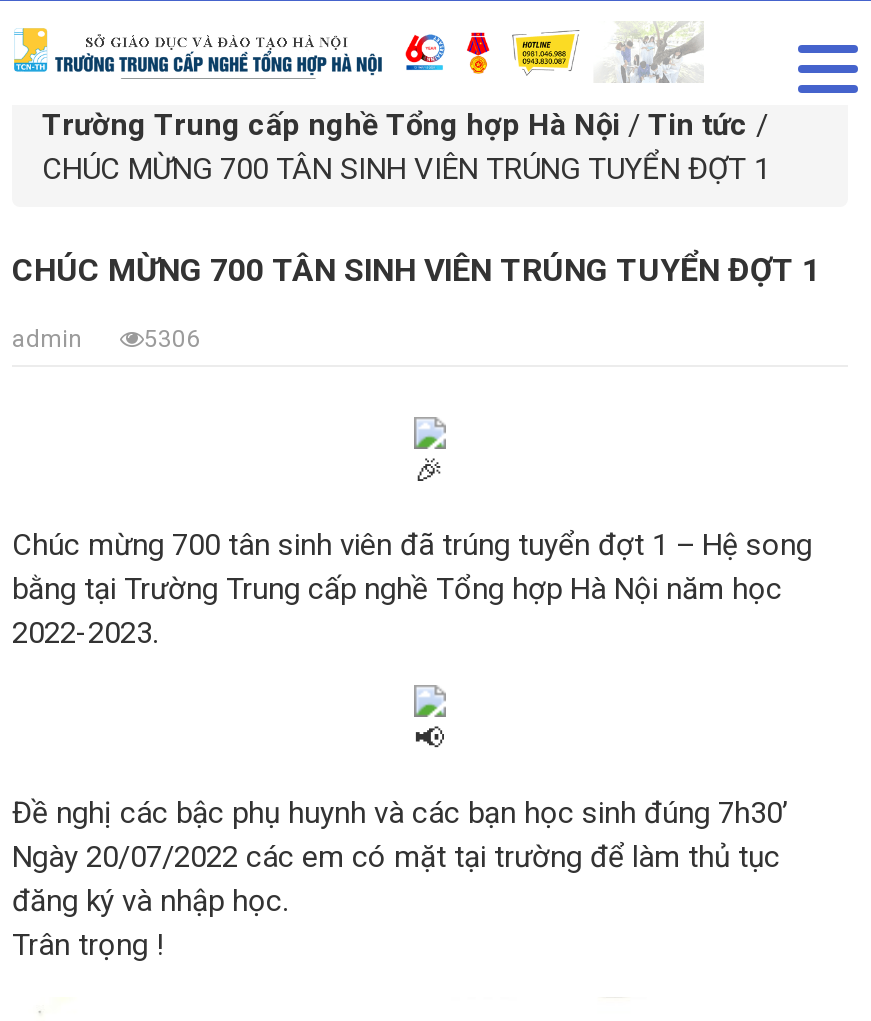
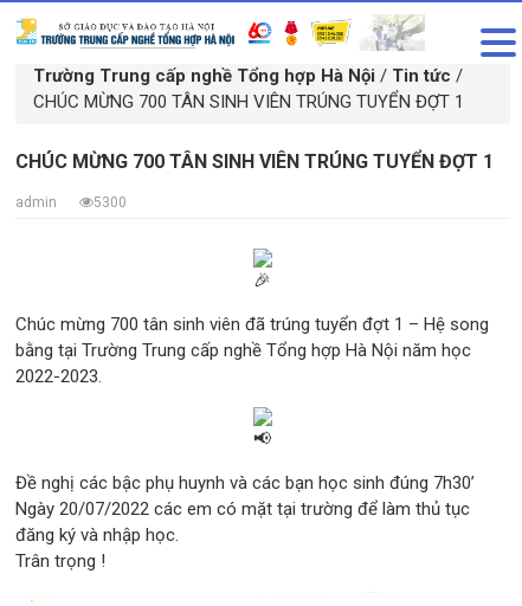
[144,325,200,353] 5306 -> [94,194,127,211] 5300

